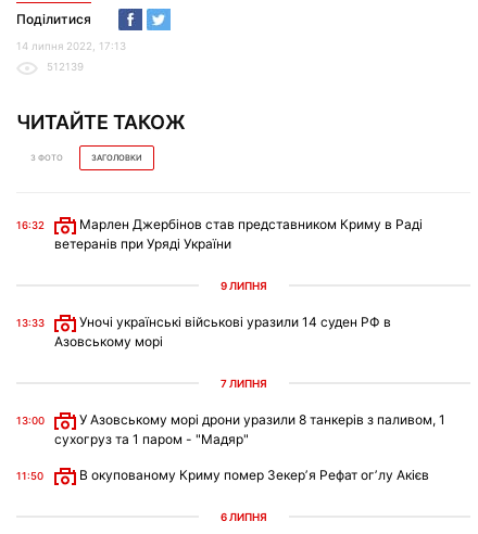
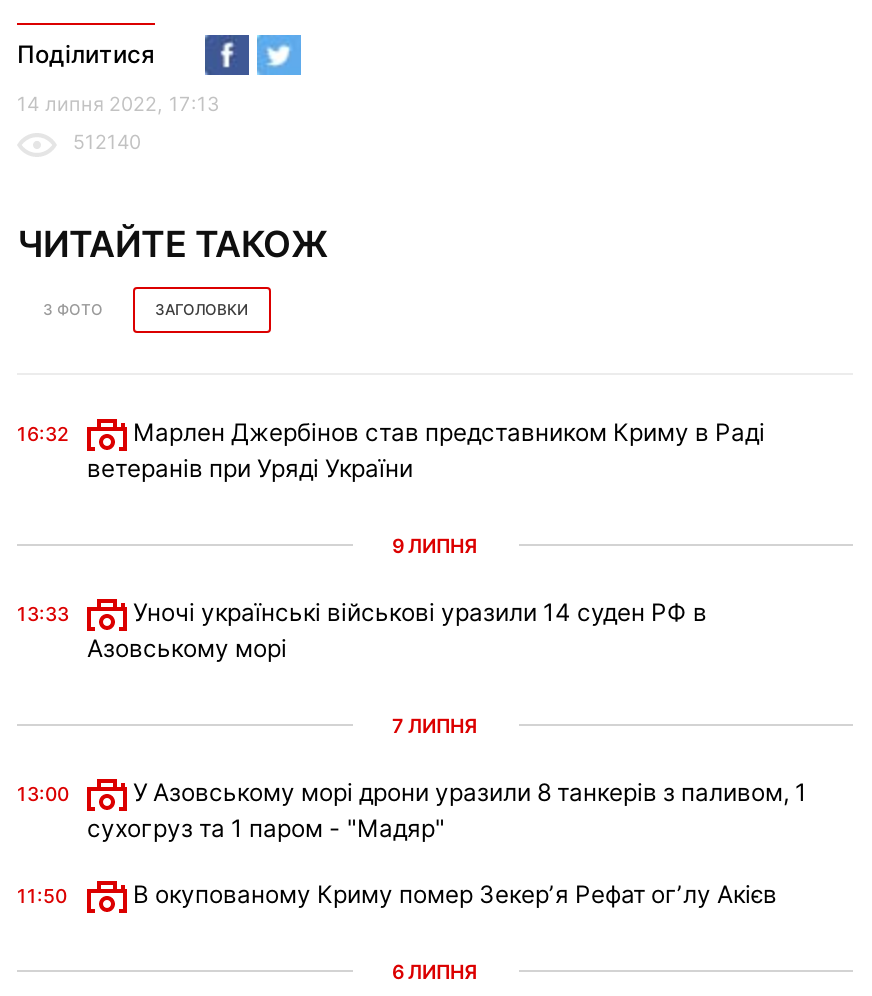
[47,61,84,73] 512139 -> [73,131,141,153] 512140

